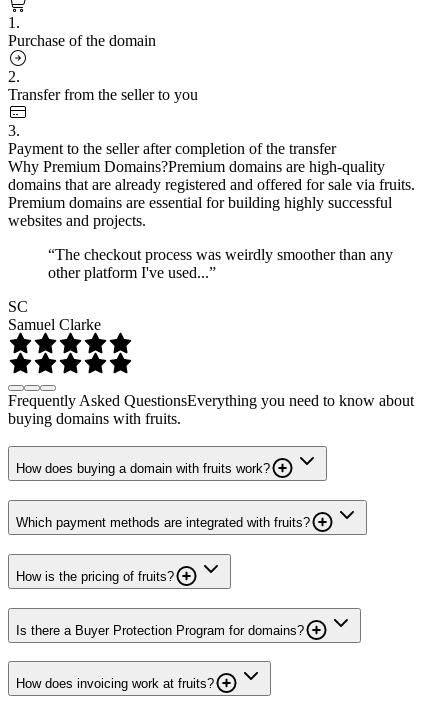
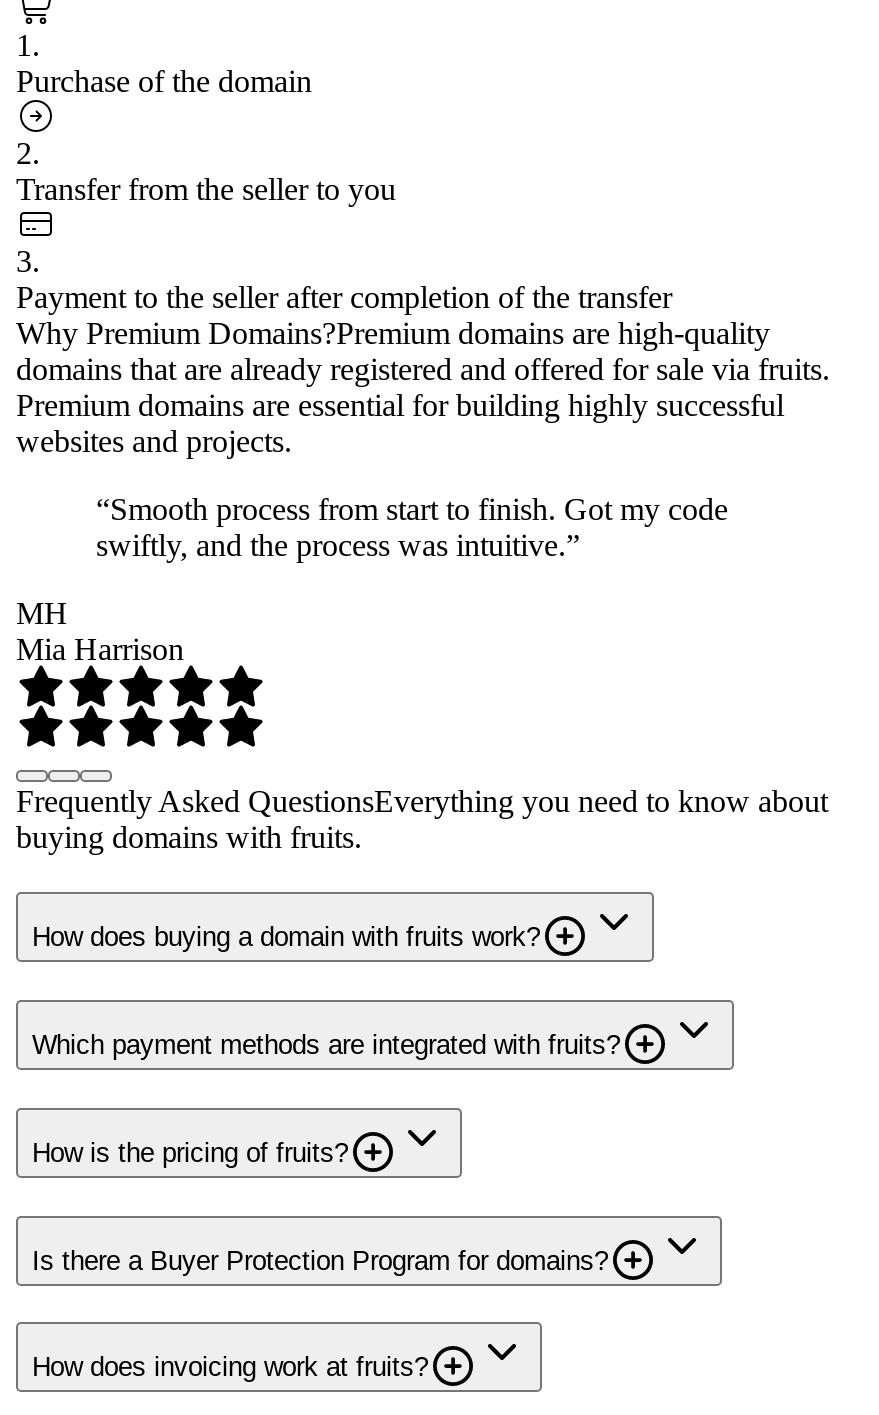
[48,246,393,281] “The checkout process was weirdly smoother than any | other platform I've used...” -> [96,491,728,561] “Smooth process from start to finish. Got my code | swiftly, and the process was intuitive.”
[8,298,101,333] SC | Samuel Clarke -> [16,595,184,665] MH | Mia Harrison

